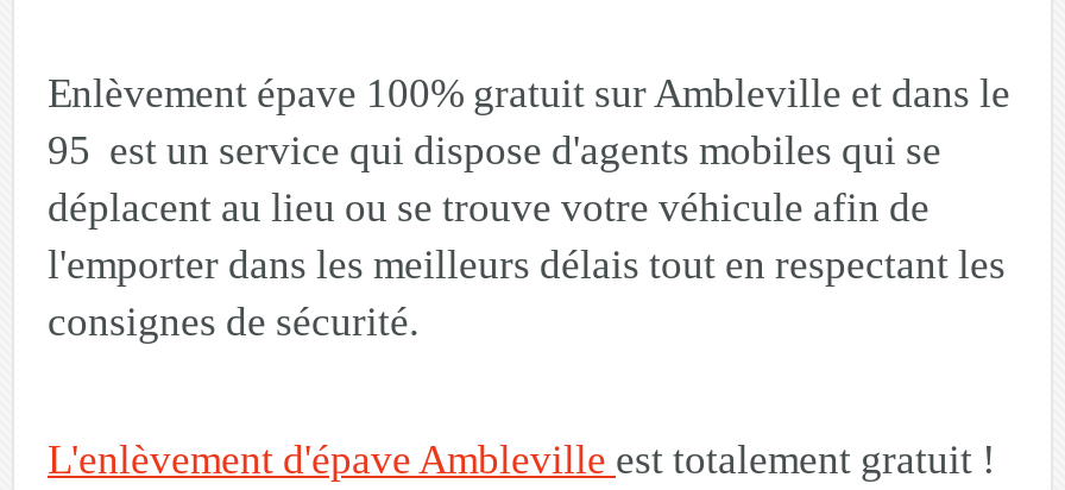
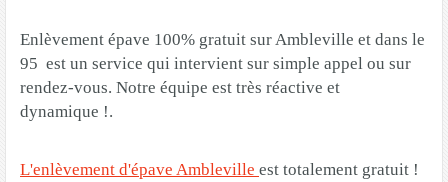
[48,128,1006,344] 95 est un service qui dispose d'agents mobiles qui se | déplacent au lieu ou se trouve votre véhicule afin de | l'emporter dans les meilleurs délais tout en respectant les | consignes de sécurité. -> [20,54,411,121] 95 est un service qui intervient sur simple appel ou sur | rendez-vous. Notre équipe est très réactive et | dynamique !.

